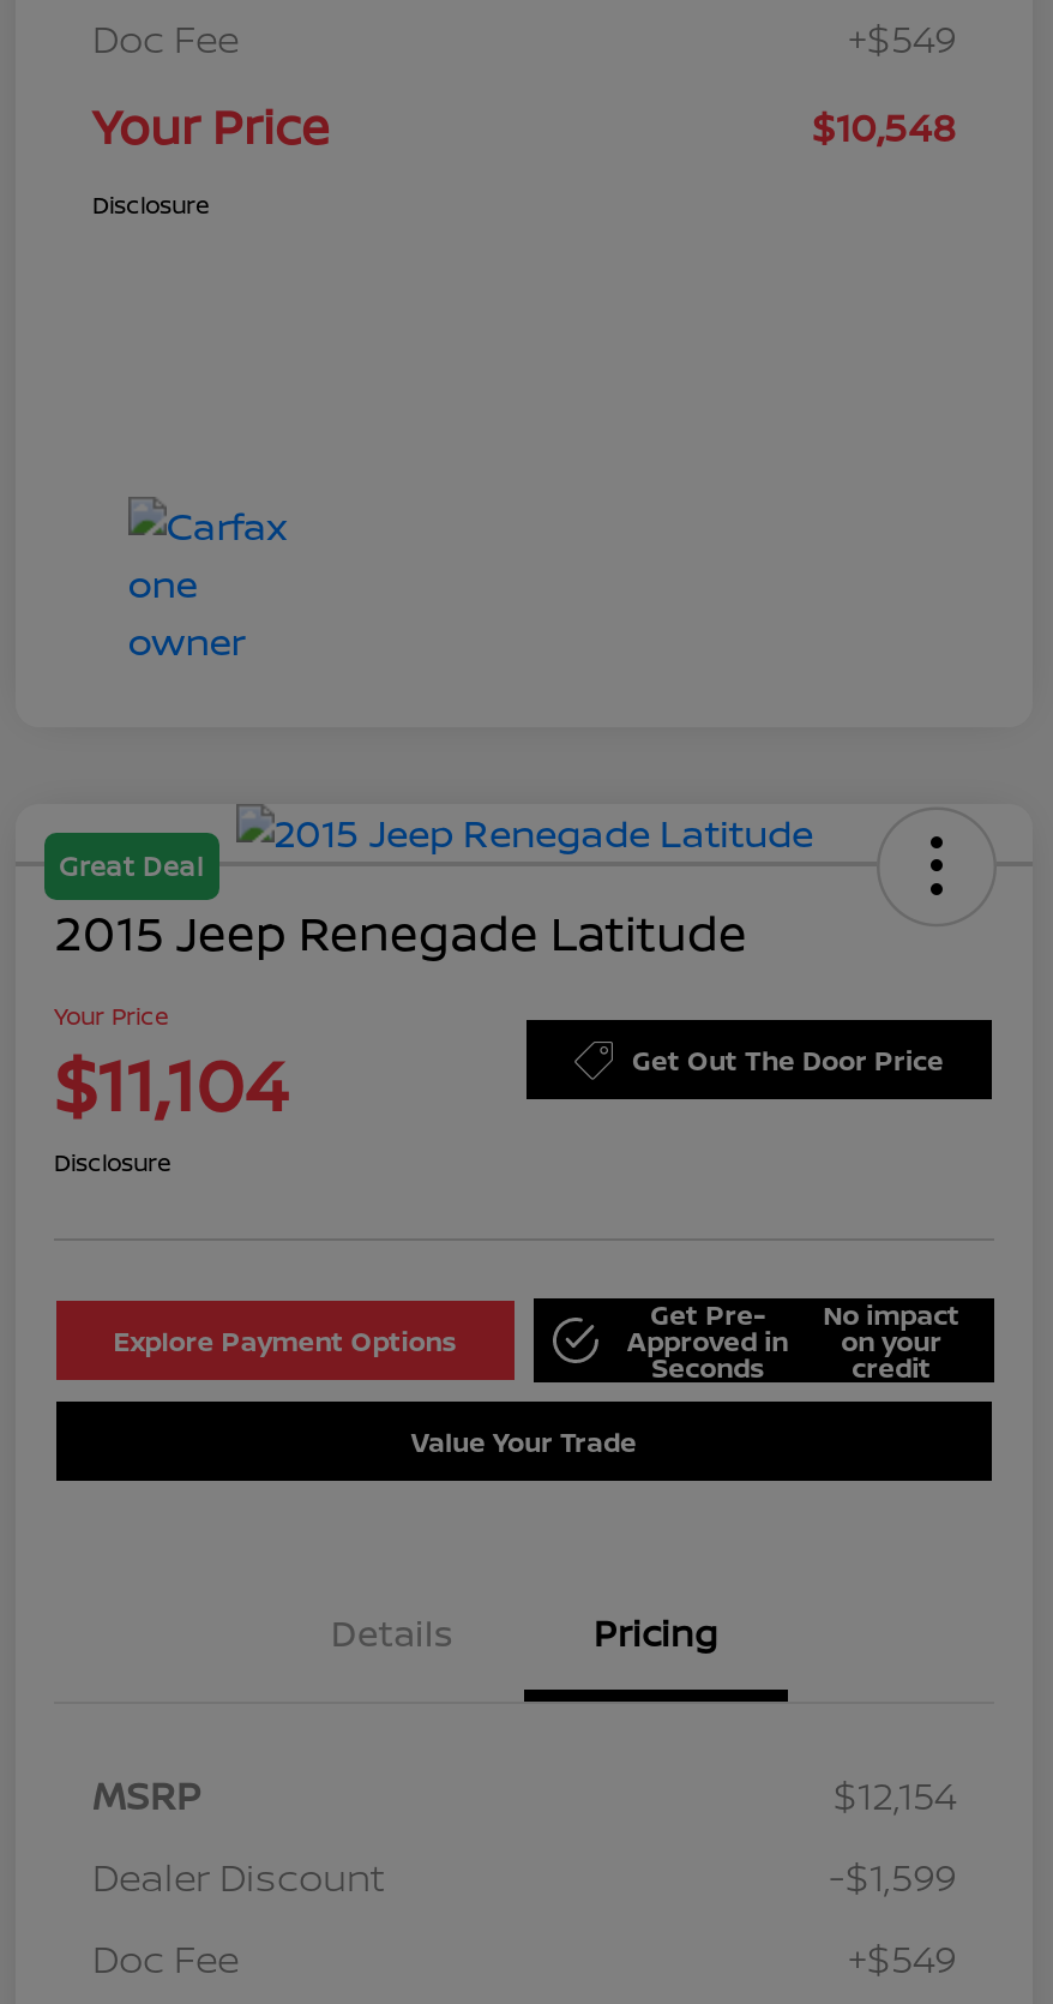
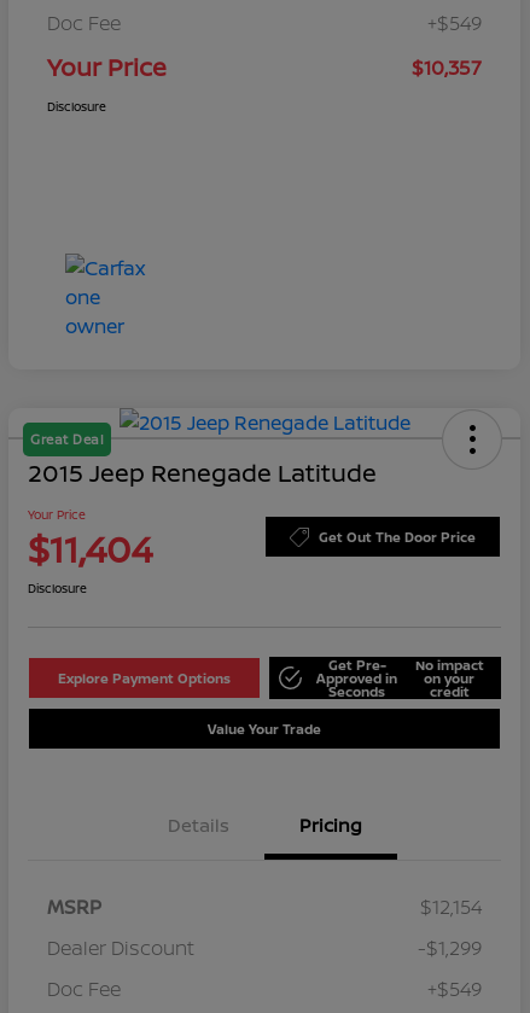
[812,100,956,153] $10,548 -> [412,54,482,81] $10,357
[54,1034,287,1132] $11,104 -> [28,524,152,573] $11,404
[829,1850,956,1903] -$1,599 -> [418,934,482,961] -$1,299

